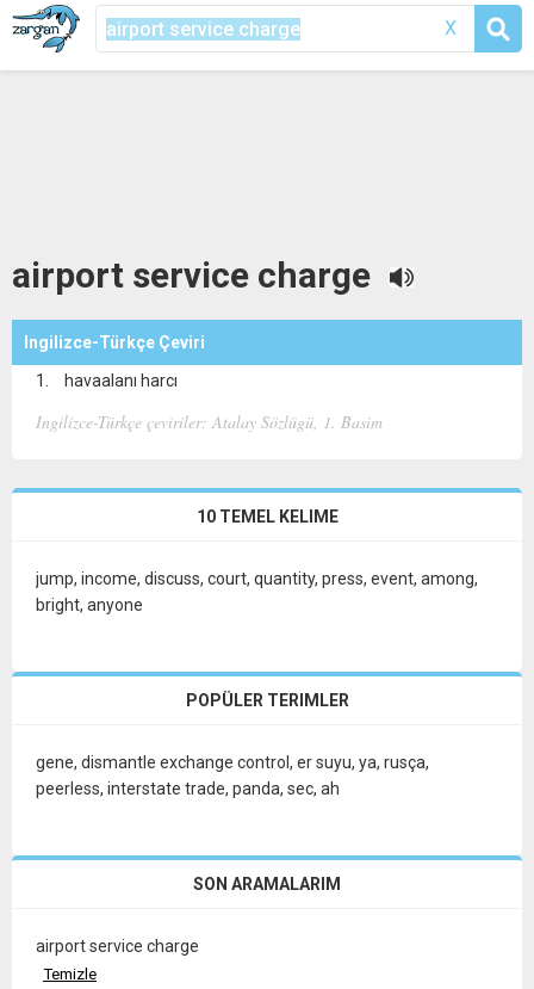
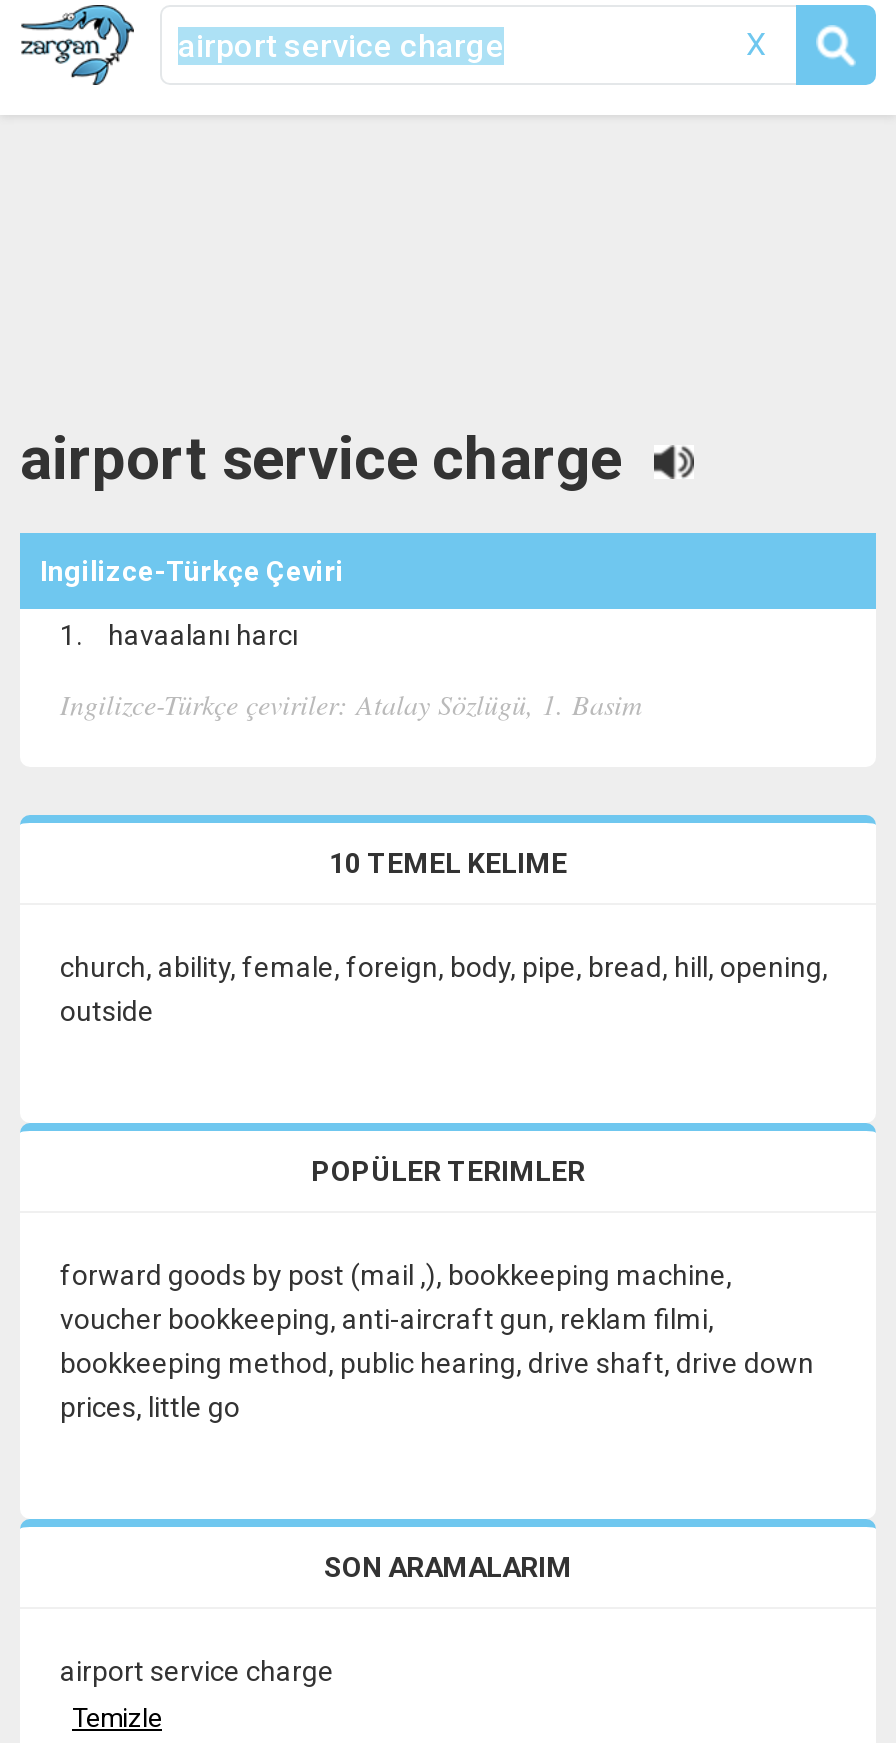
[36,569,478,614] jump, income, discuss, court, quantity, press, event, among, | bright, anyone -> [60,951,828,1027] church, ability, female, foreign, body, pipe, bread, hill, opening, | outside
[36,753,429,798] gene, dismantle exchange control, er suyu, ya, rusça, | peerless, interstate trade, panda, sec, ah -> [60,1259,814,1423] forward goods by post (mail ,), bookkeeping machine, | voucher bookkeeping, anti-aircraft gun, reklam filmi, | bookkeeping method, public hearing, drive shaft, drive down | prices, little go

